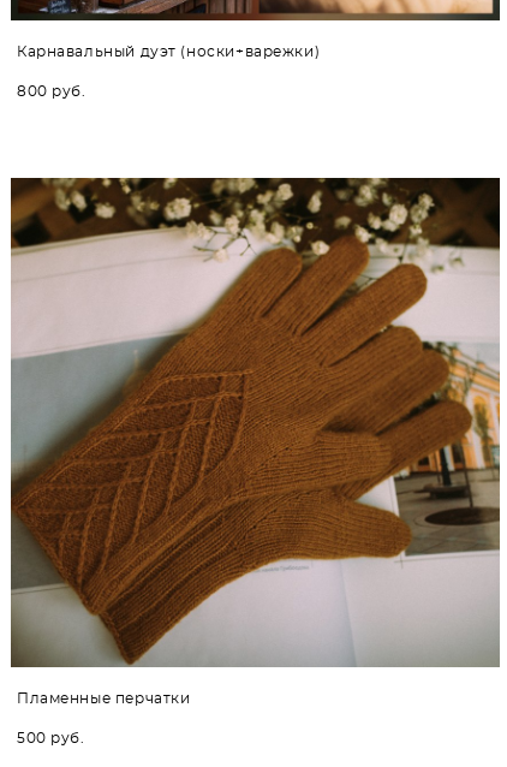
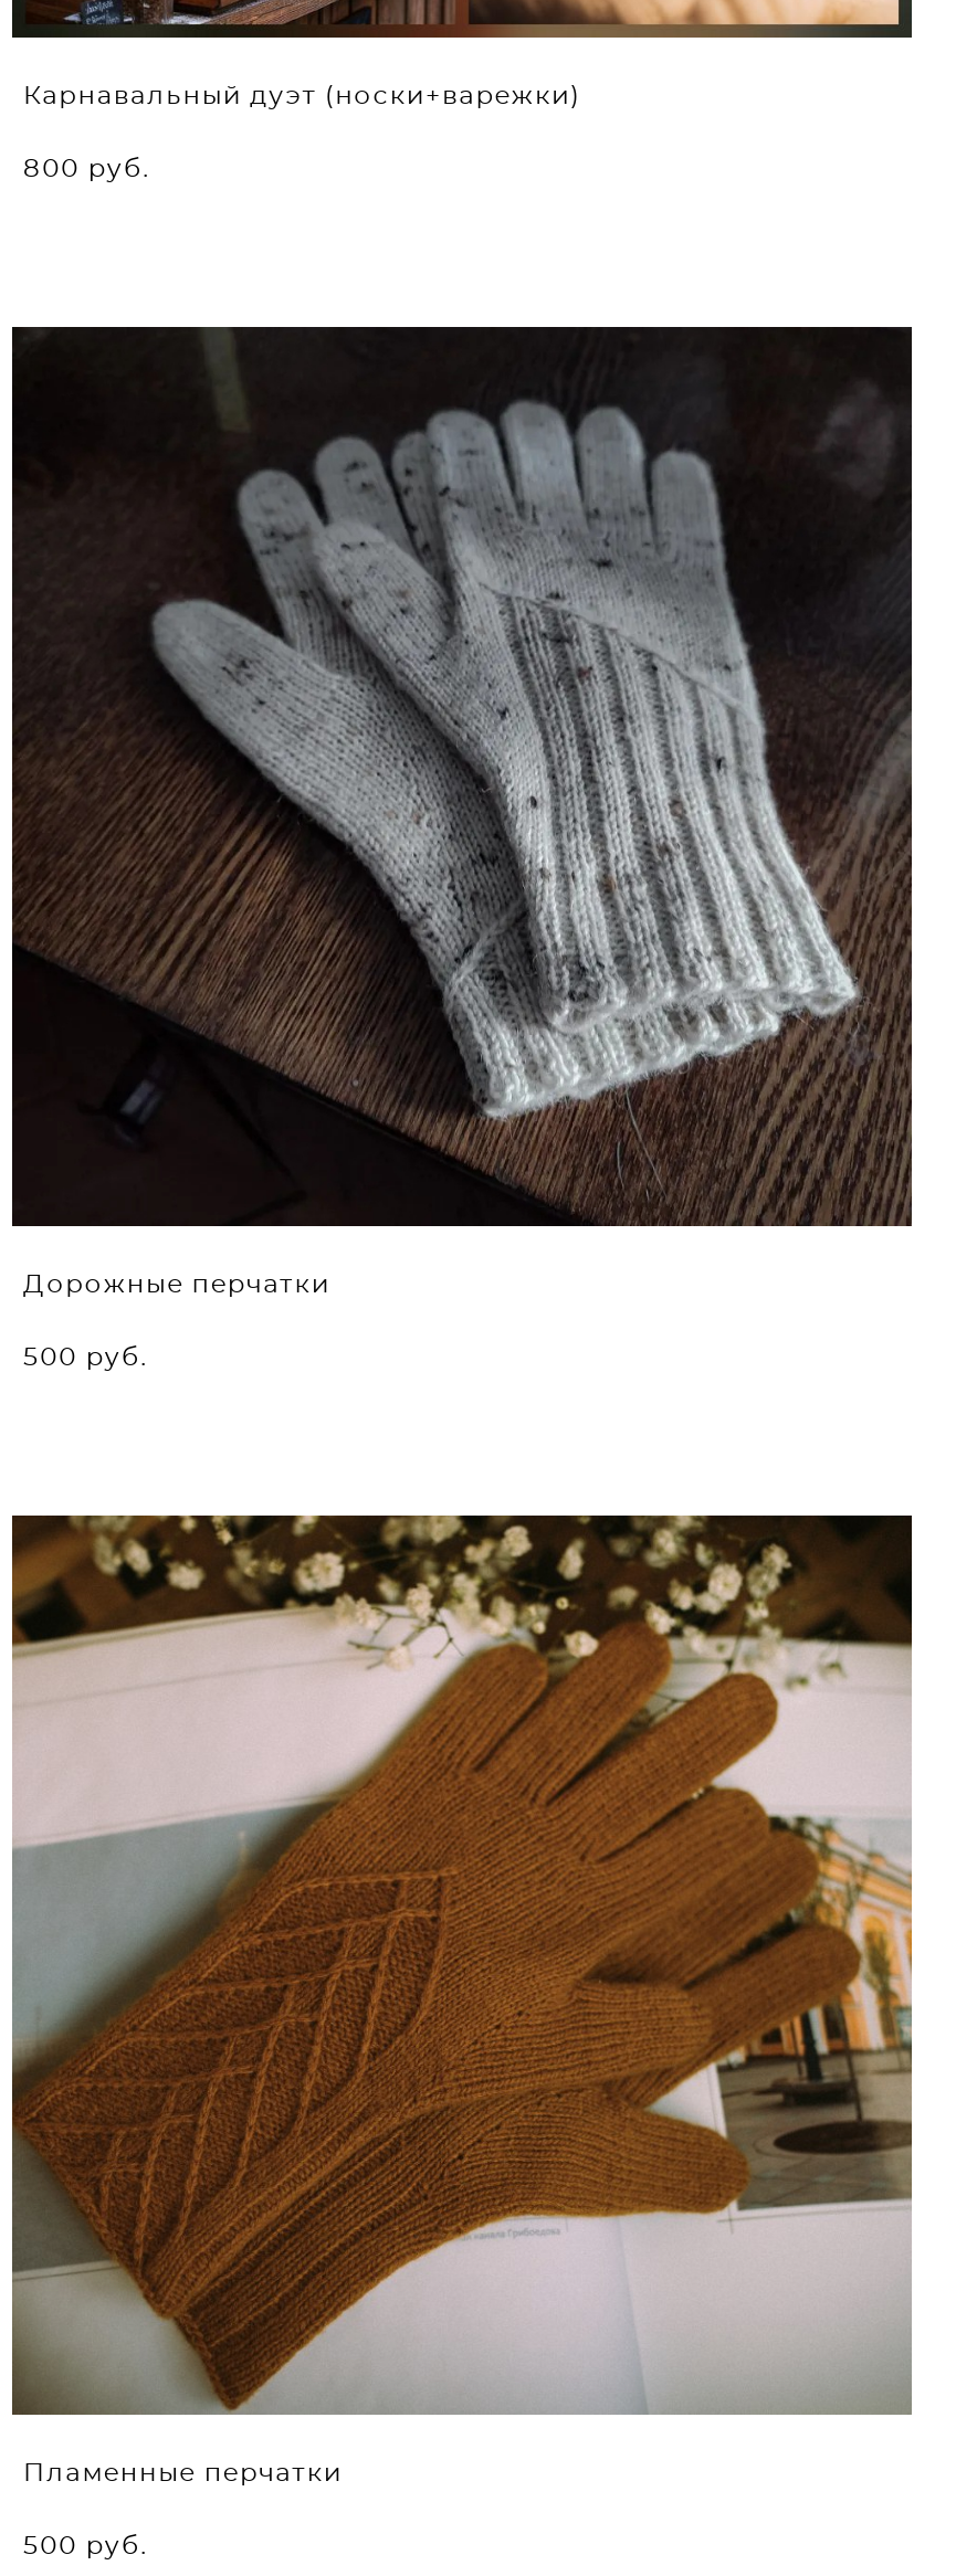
none -> [23,325,912,1370] [image] | Дорожные перчатки | 500 pуб.

